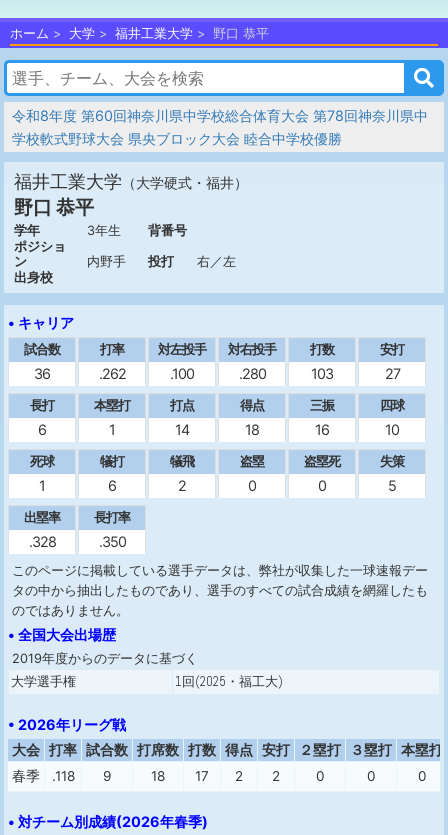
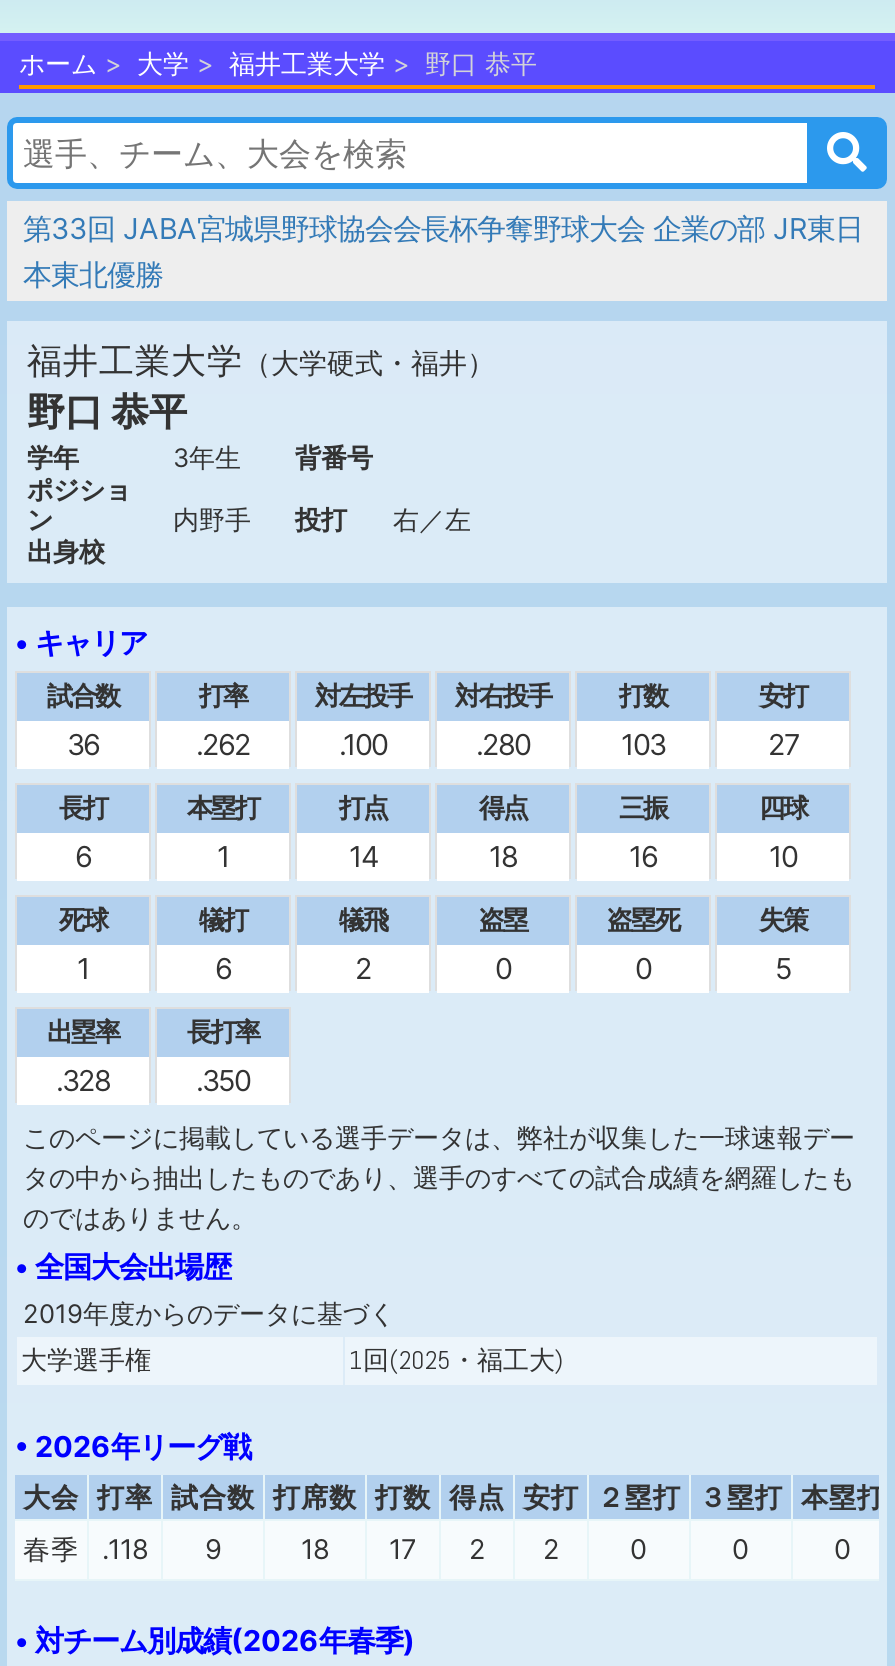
[12,107,428,147] 令和8年度 第60回神奈川県中学校総合体育大会 第78回神奈川県中 | 学校軟式野球大会 県央ブロック大会 睦合中学校優勝 -> [23,211,863,291] 第33回 JABA宮城県野球協会会長杯争奪野球大会 企業の部 JR東日 | 本東北優勝

